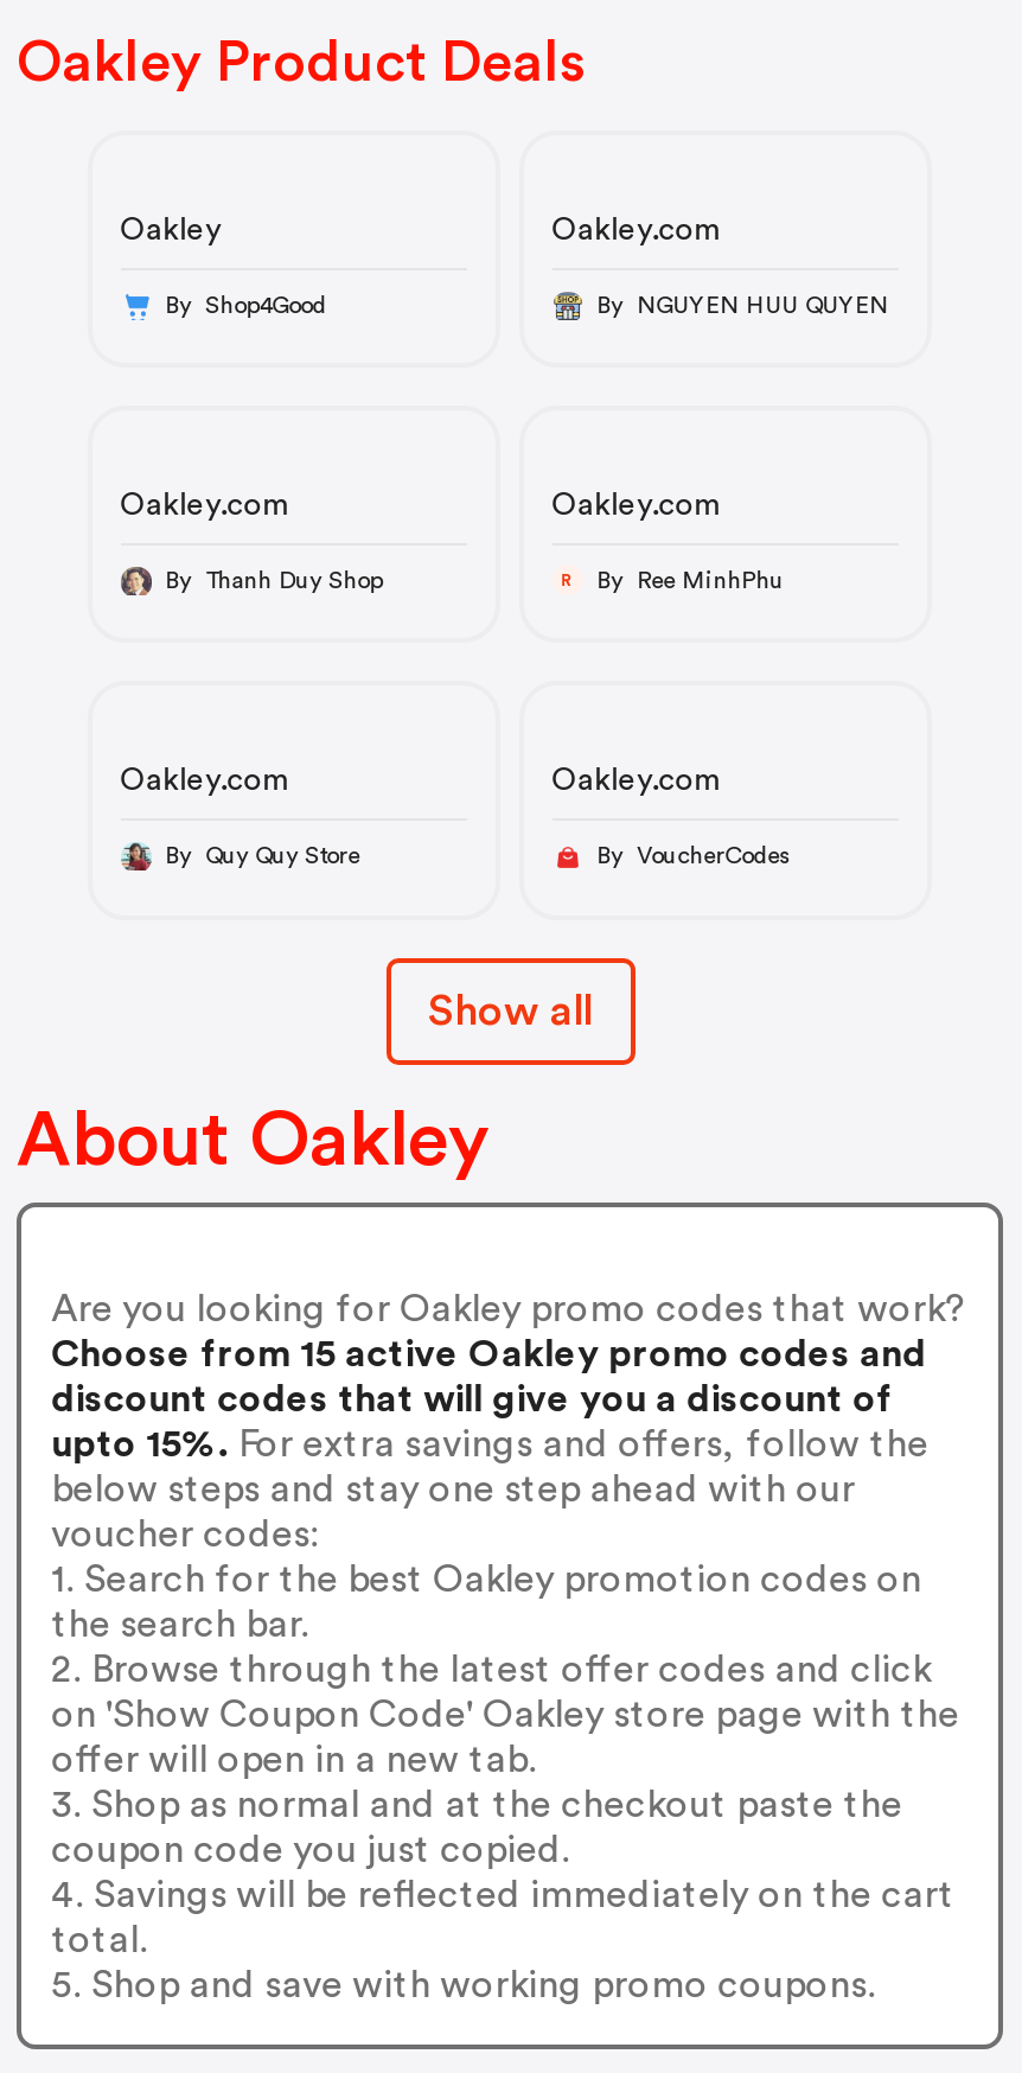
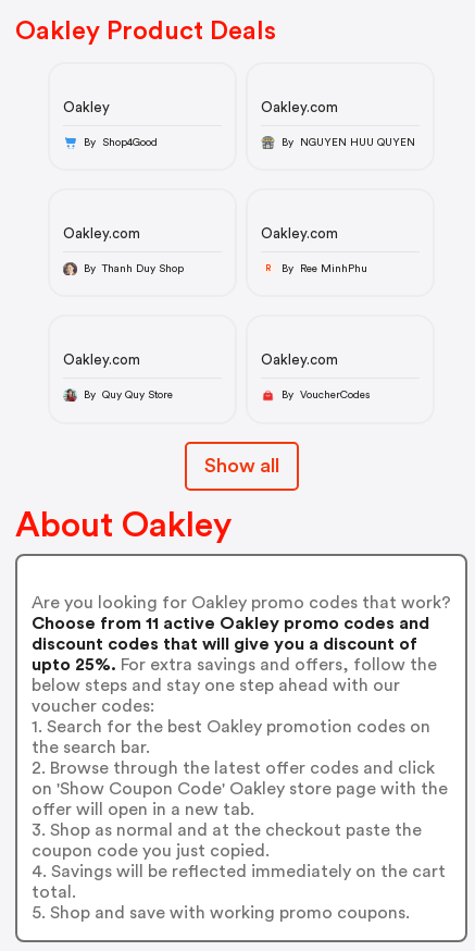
[51,1336,926,1374] Choose from 15 active Oakley promo codes and -> [31,615,429,632] Choose from 11 active Oakley promo codes and
[51,1426,929,1464] upto 15%. For extra savings and offers, follow the -> [31,656,437,674] upto 25%. For extra savings and offers, follow the

